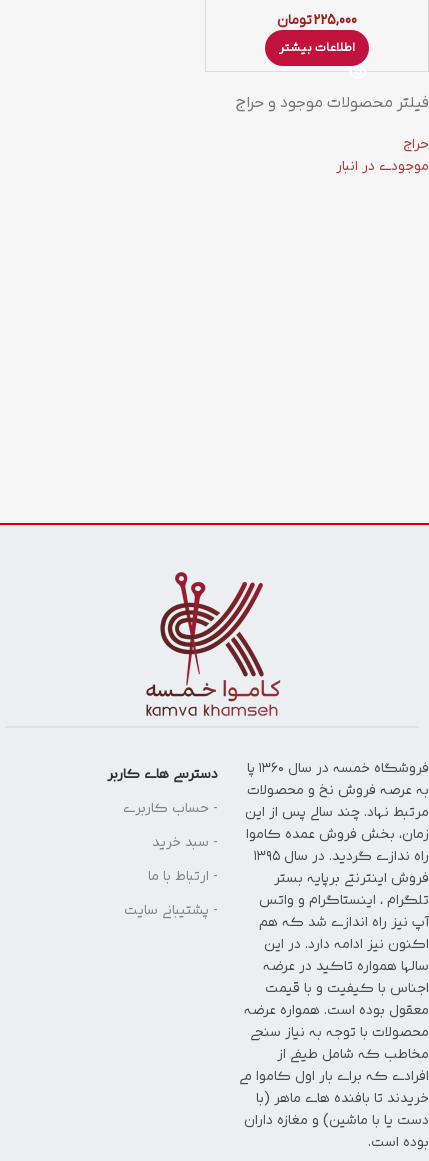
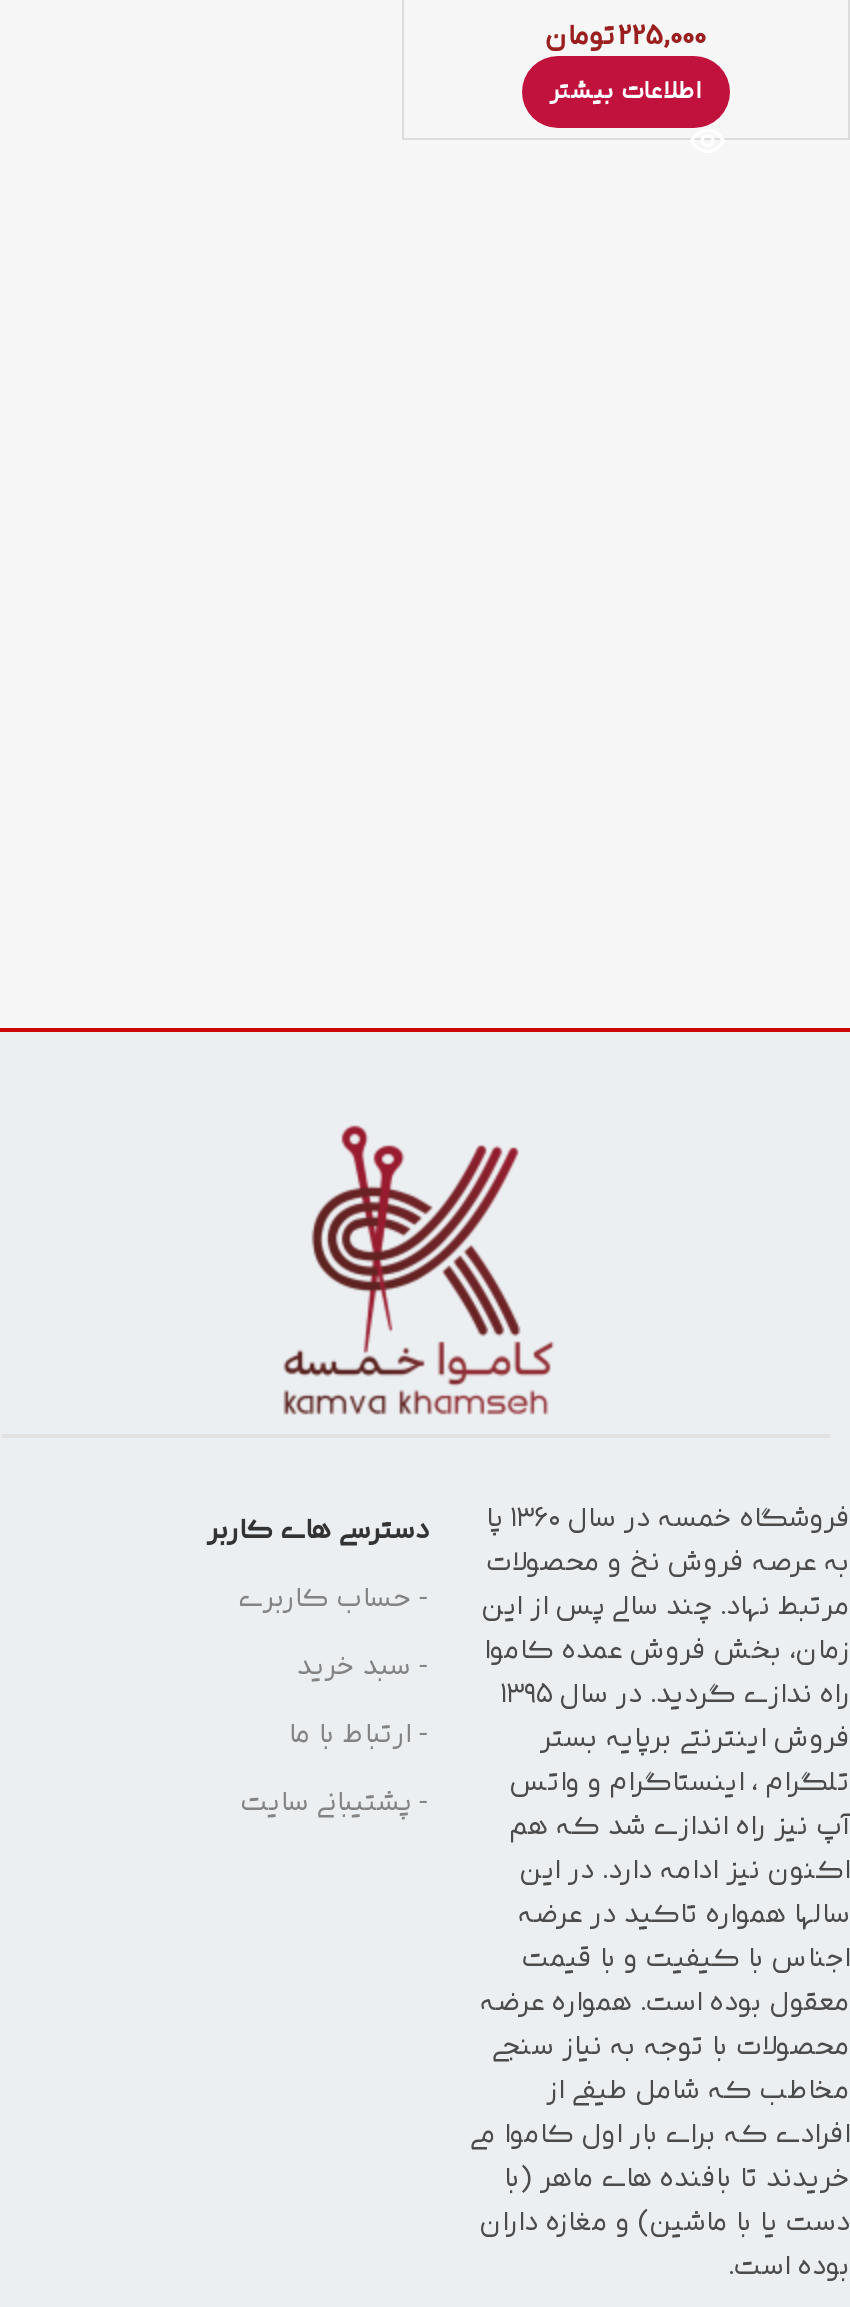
[235,92,429,175] فیلتر محصولات موجود و حراج | حراج | موجودی در انبار -> none

